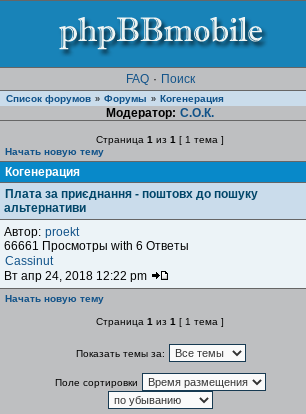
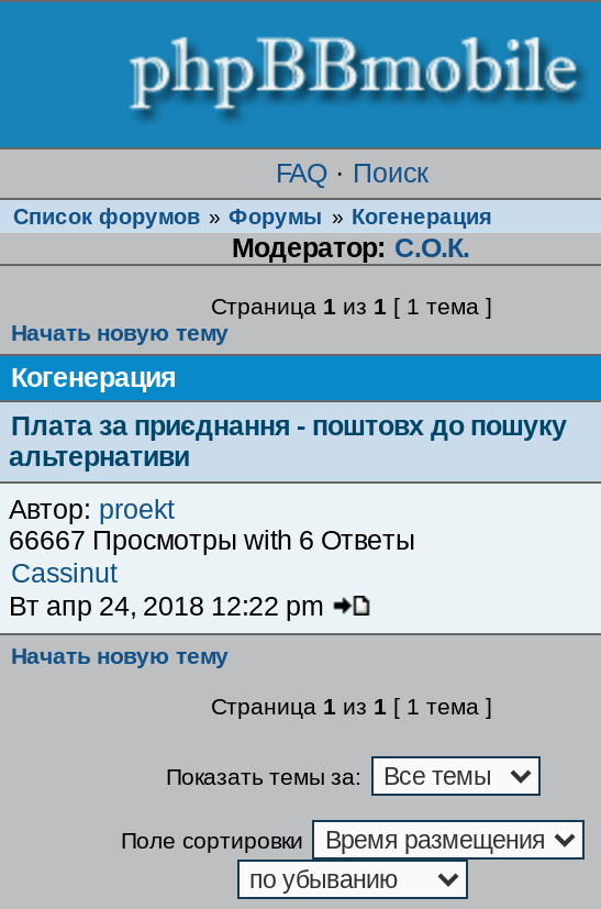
[4,239,189,253] 66661 Просмотры with 6 Ответы -> [9,525,415,556] 66667 Просмотры with 6 Ответы

